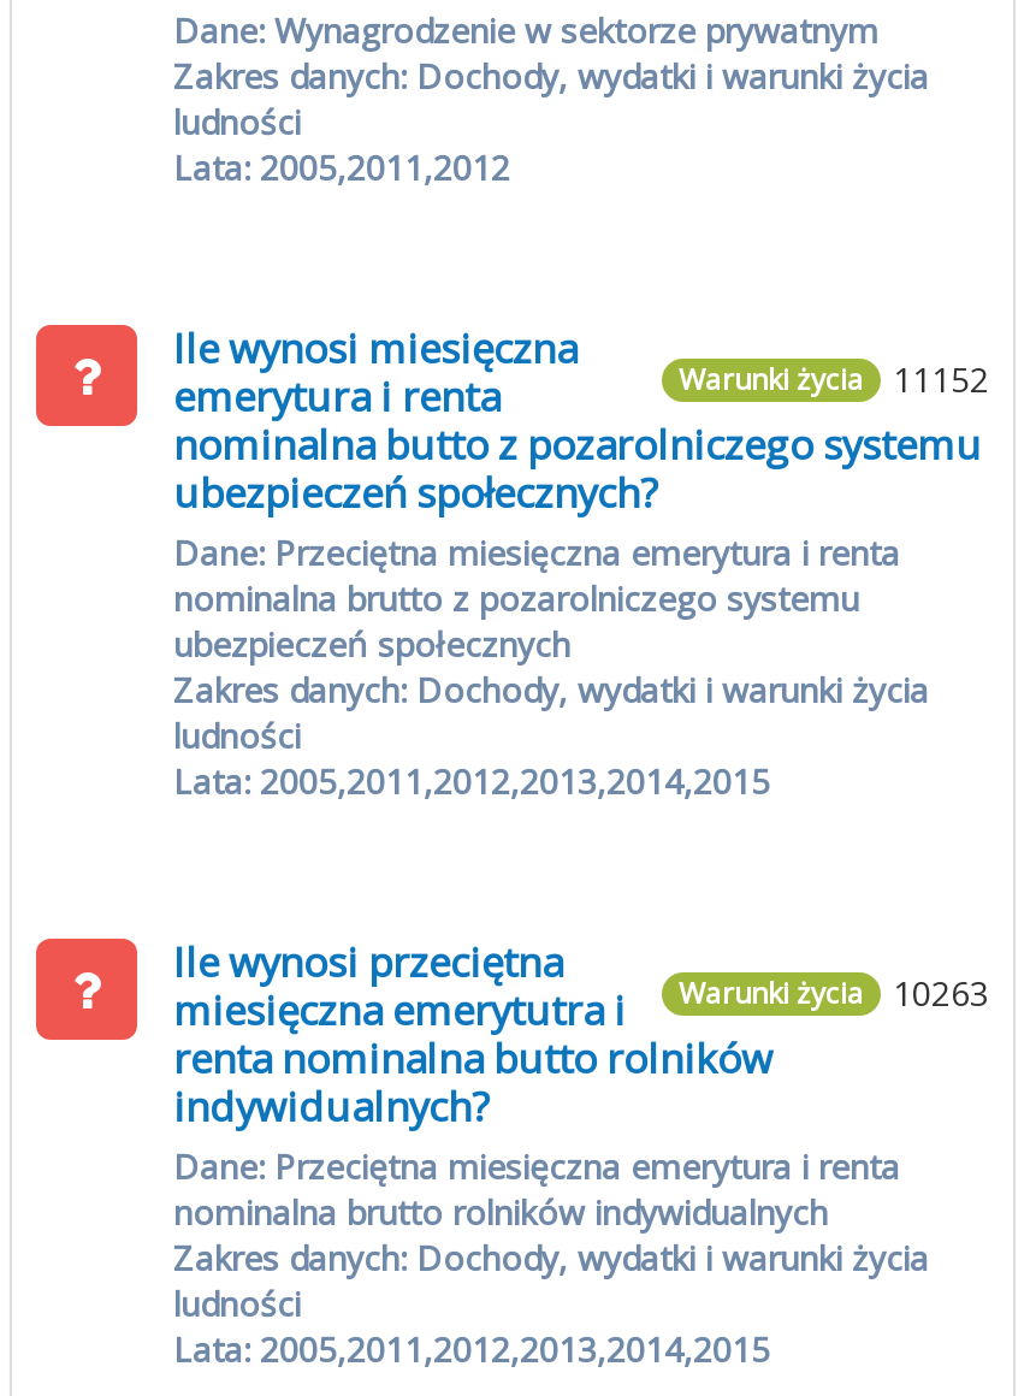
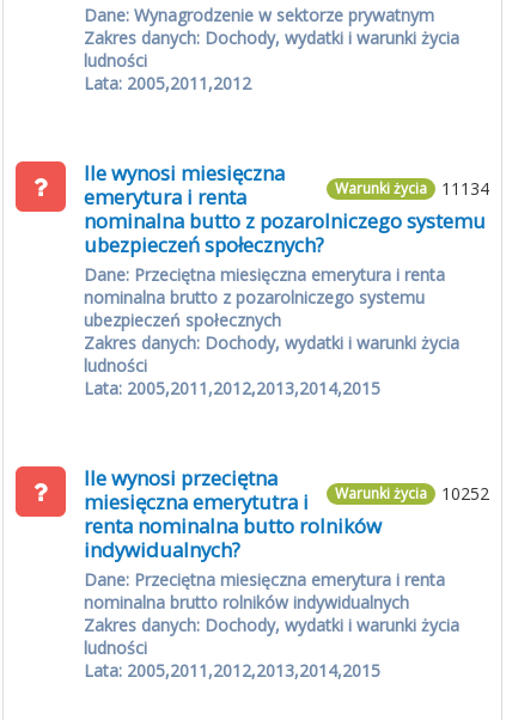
[679,356,989,402] Warunki życia 11152 -> [335,177,489,200] Warunki życia 11134
[173,970,989,1037] miesięczna emerytutra i Warunki życia 10263 -> [84,482,489,515] miesięczna emerytutra i Warunki życia 10252

